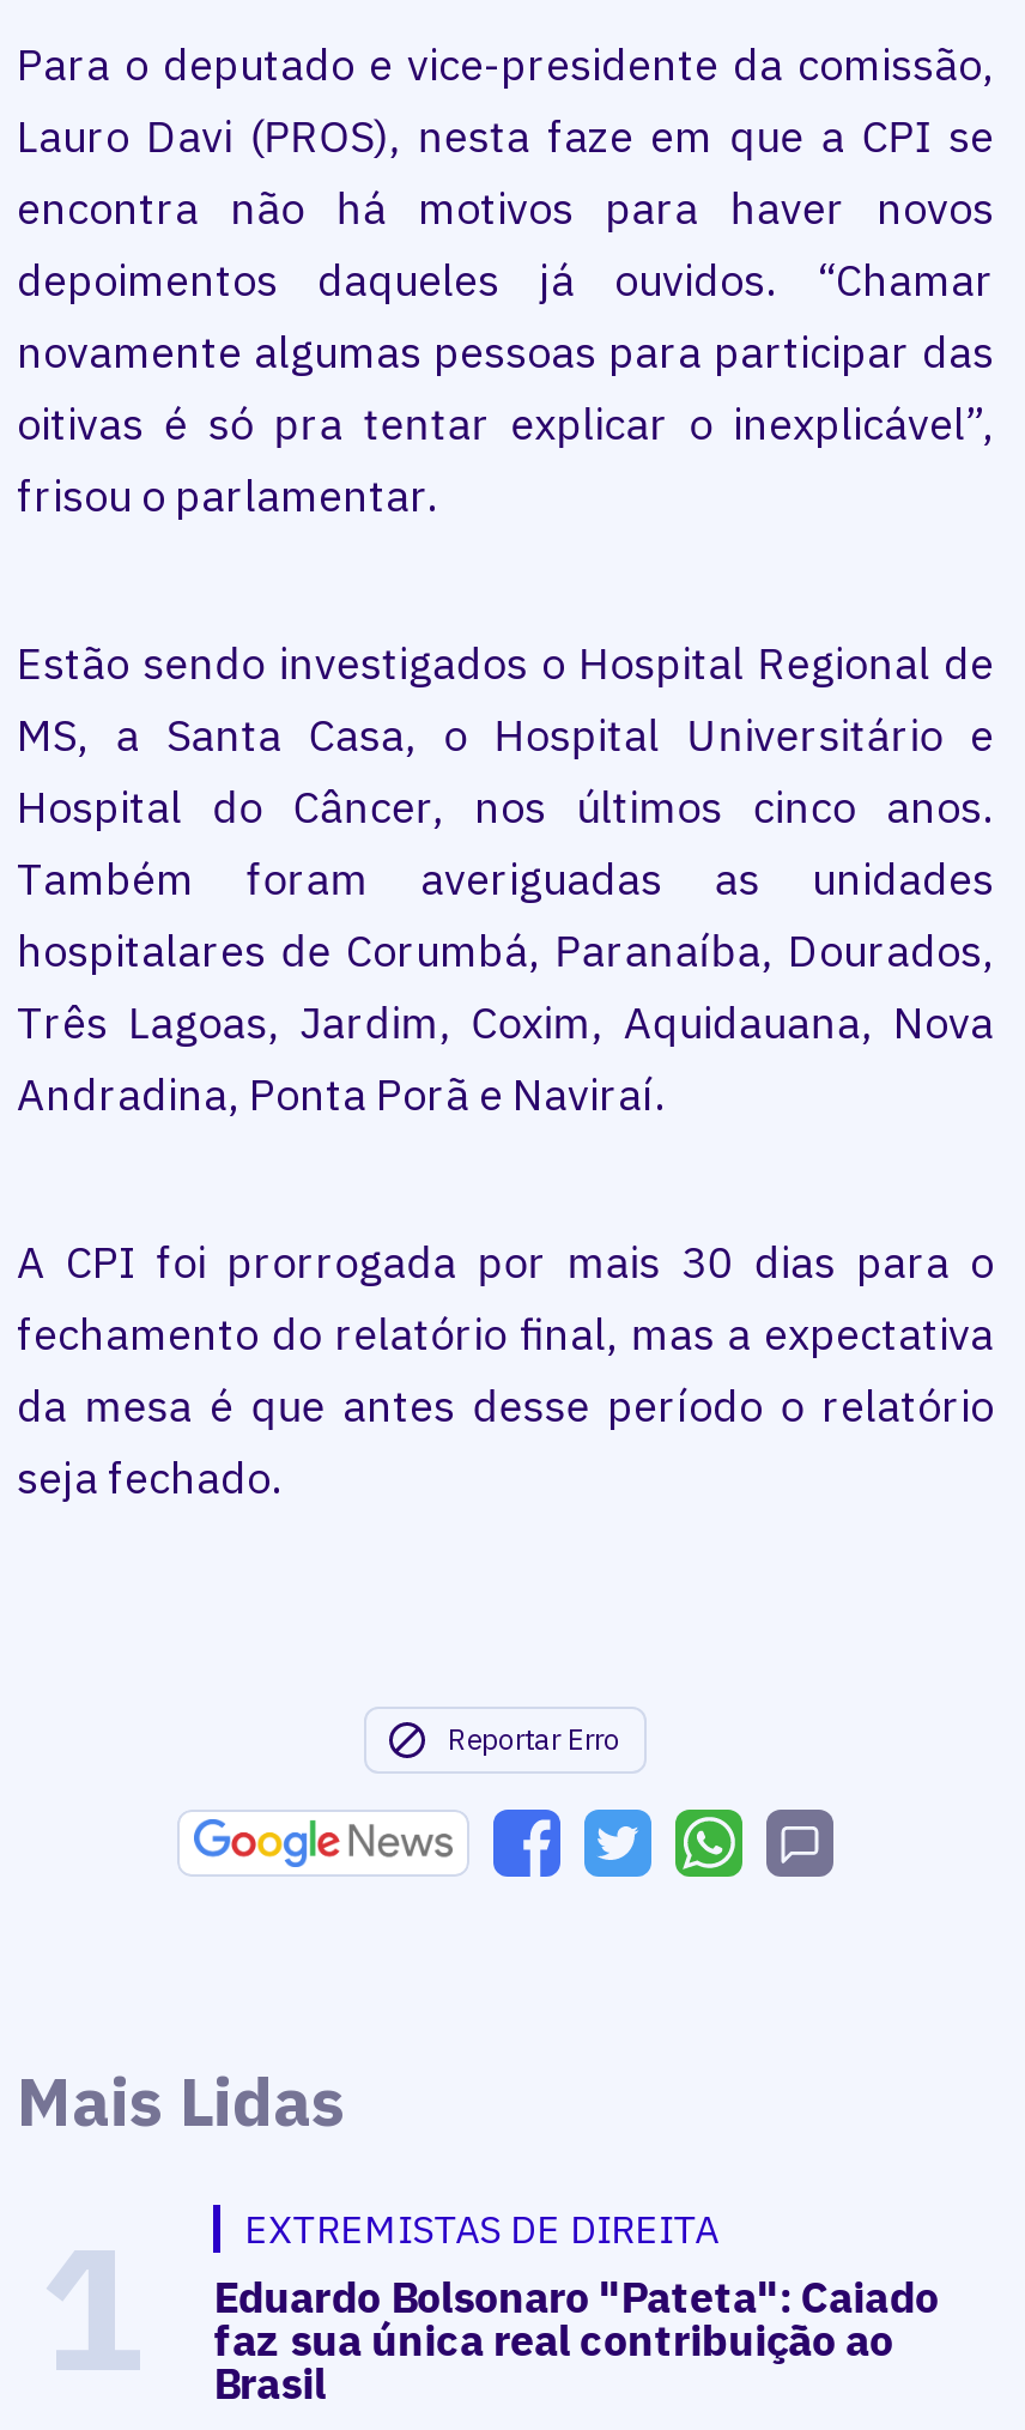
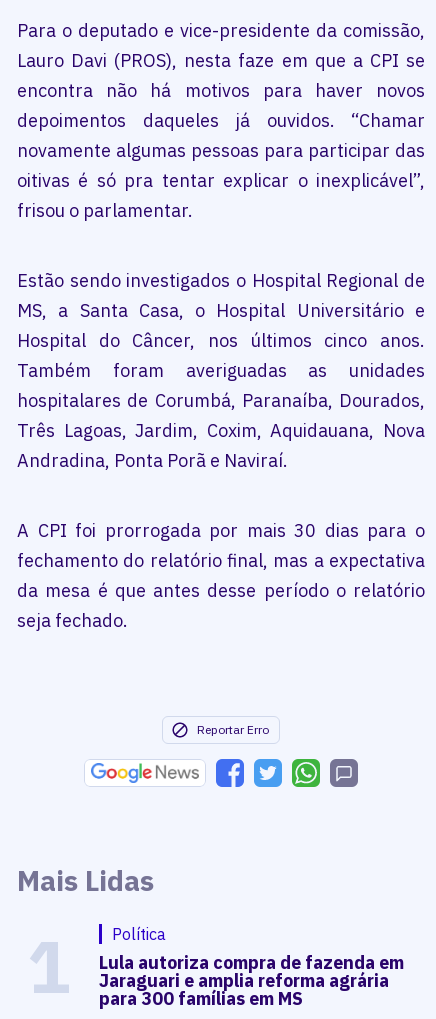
[213,2205,939,2411] EXTREMISTAS DE DIREITA | Eduardo Bolsonaro "Pateta": Caiado | faz sua única real contribuição ao | Brasil -> [99,924,404,1010] Política | Lula autoriza compra de fazenda em | Jaraguari e amplia reforma agrária | para 300 famílias em MS

